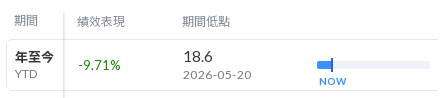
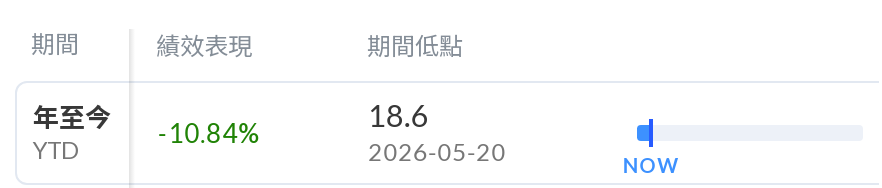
[15,48,121,72] 年至今 -9.71% -> [33,100,260,148] 年至今 -10.84%

